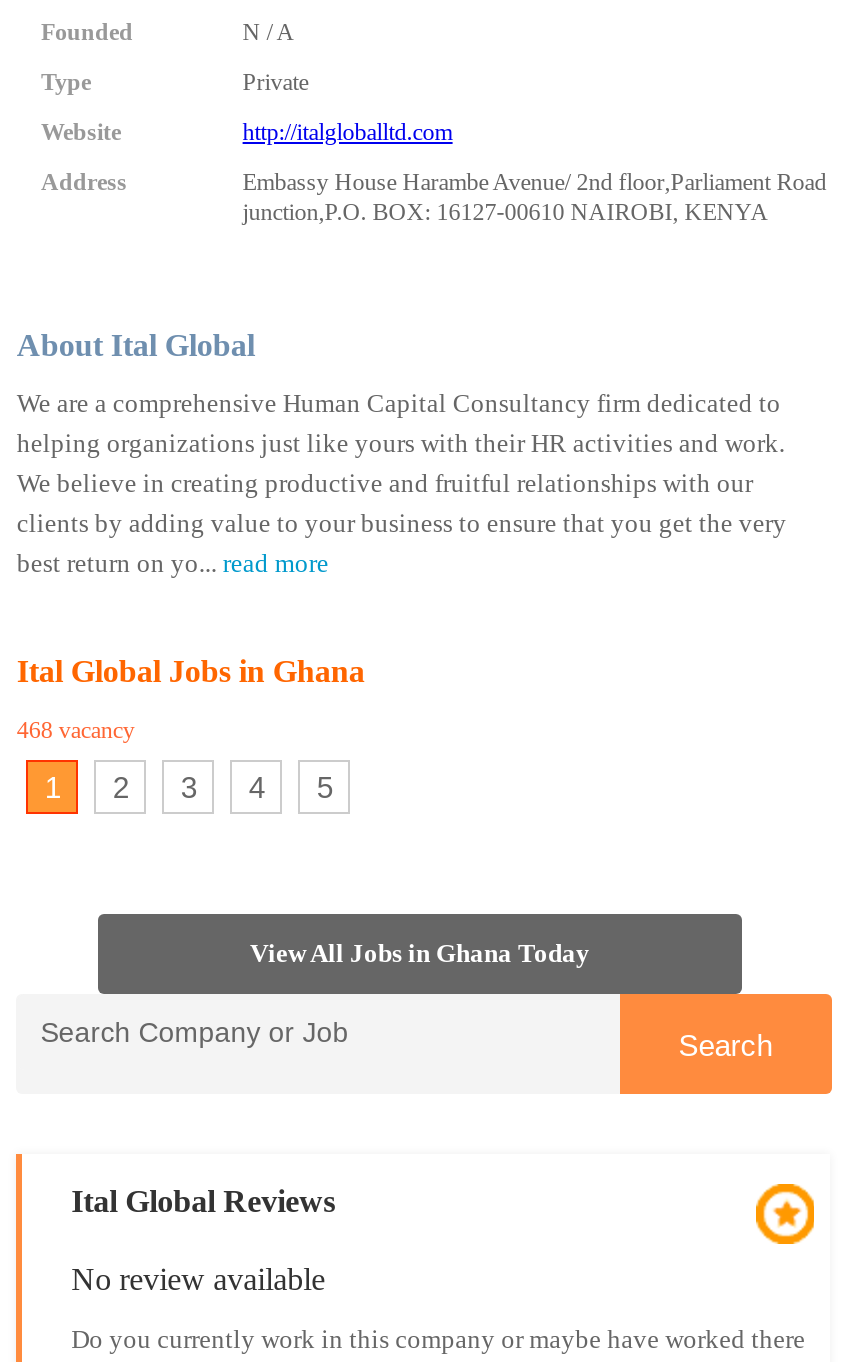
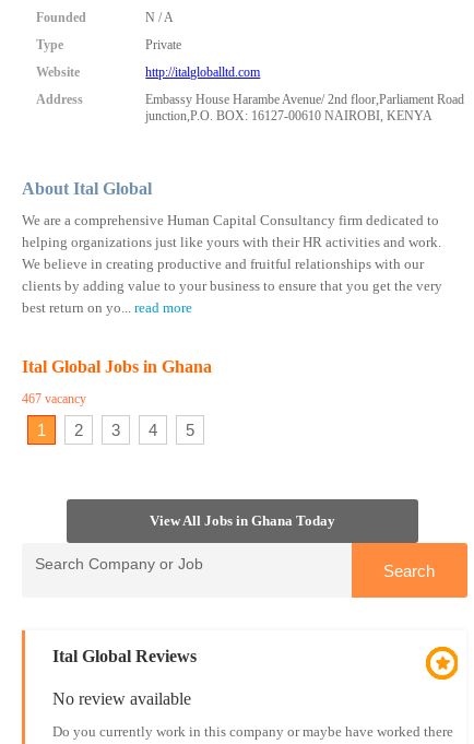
[17,716,135,744] 468 vacancy -> [22,391,87,406] 467 vacancy

